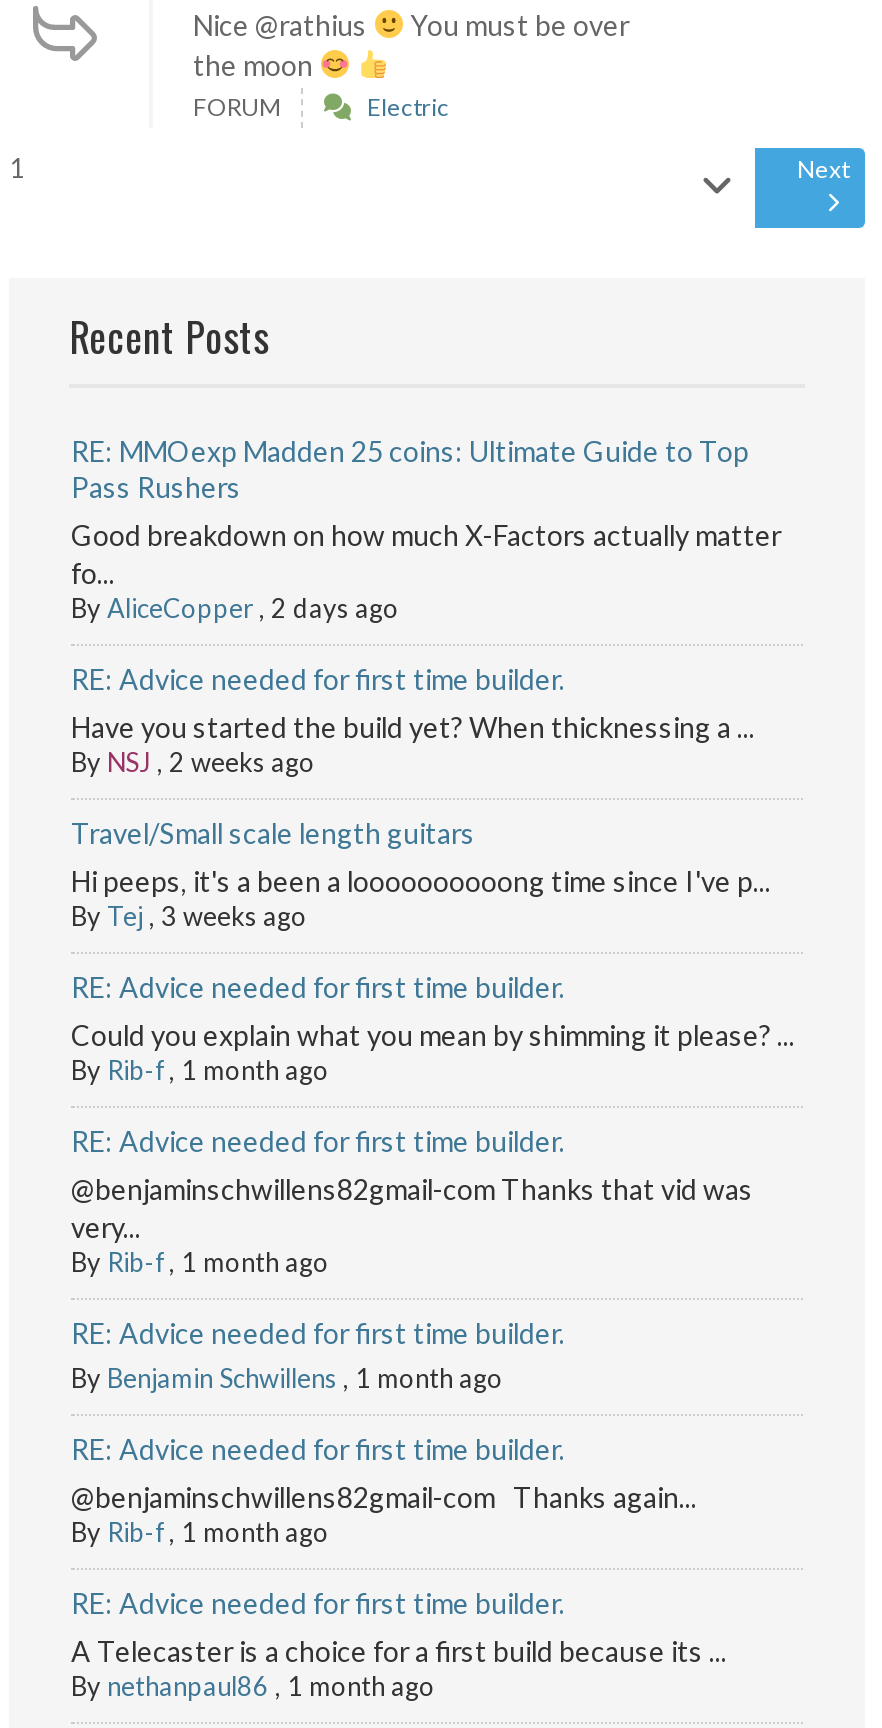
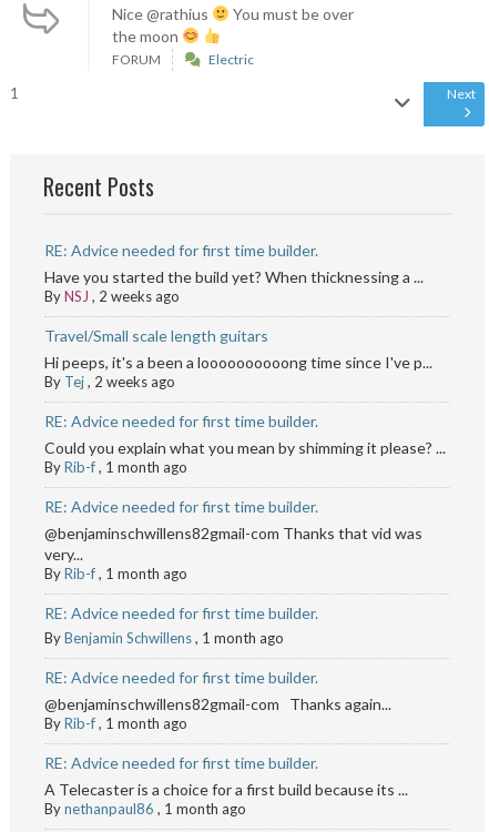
[71,434,781,624] RE: MMOexp Madden 25 coins: Ultimate Guide to Top | Pass Rushers | Good breakdown on how much X-Factors actually matter | fo... | By AliceCopper, 2 days ago -> none
[71,900,307,932] By Tej, 3 weeks ago -> [44,373,175,390] By Tej, 2 weeks ago

